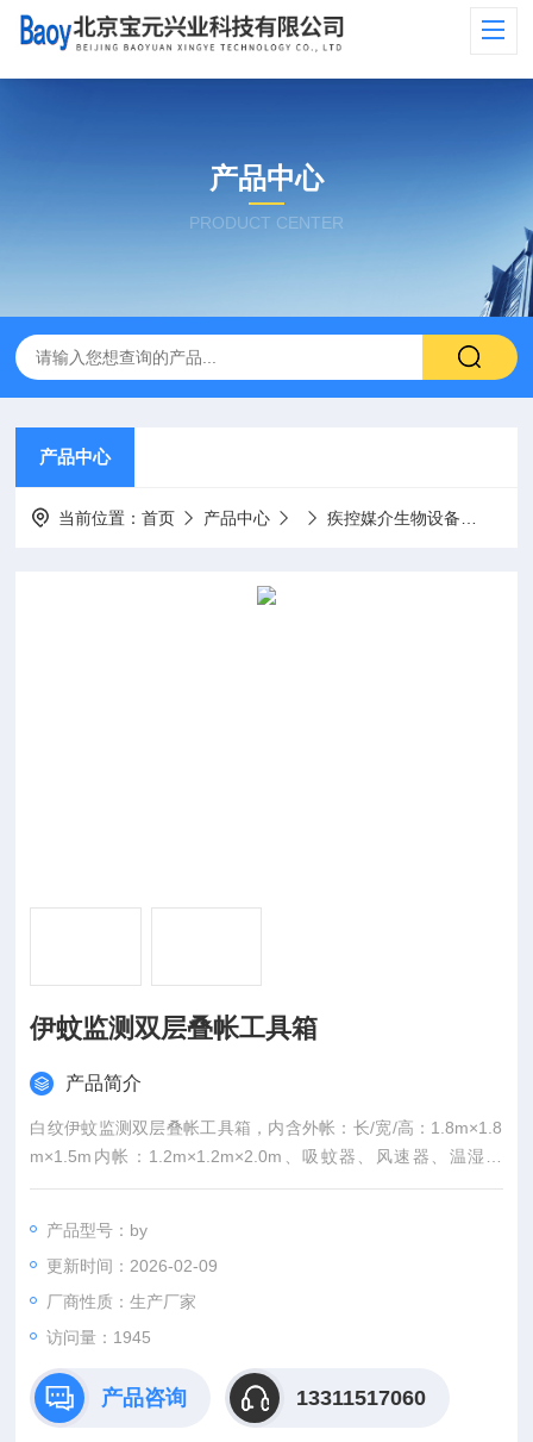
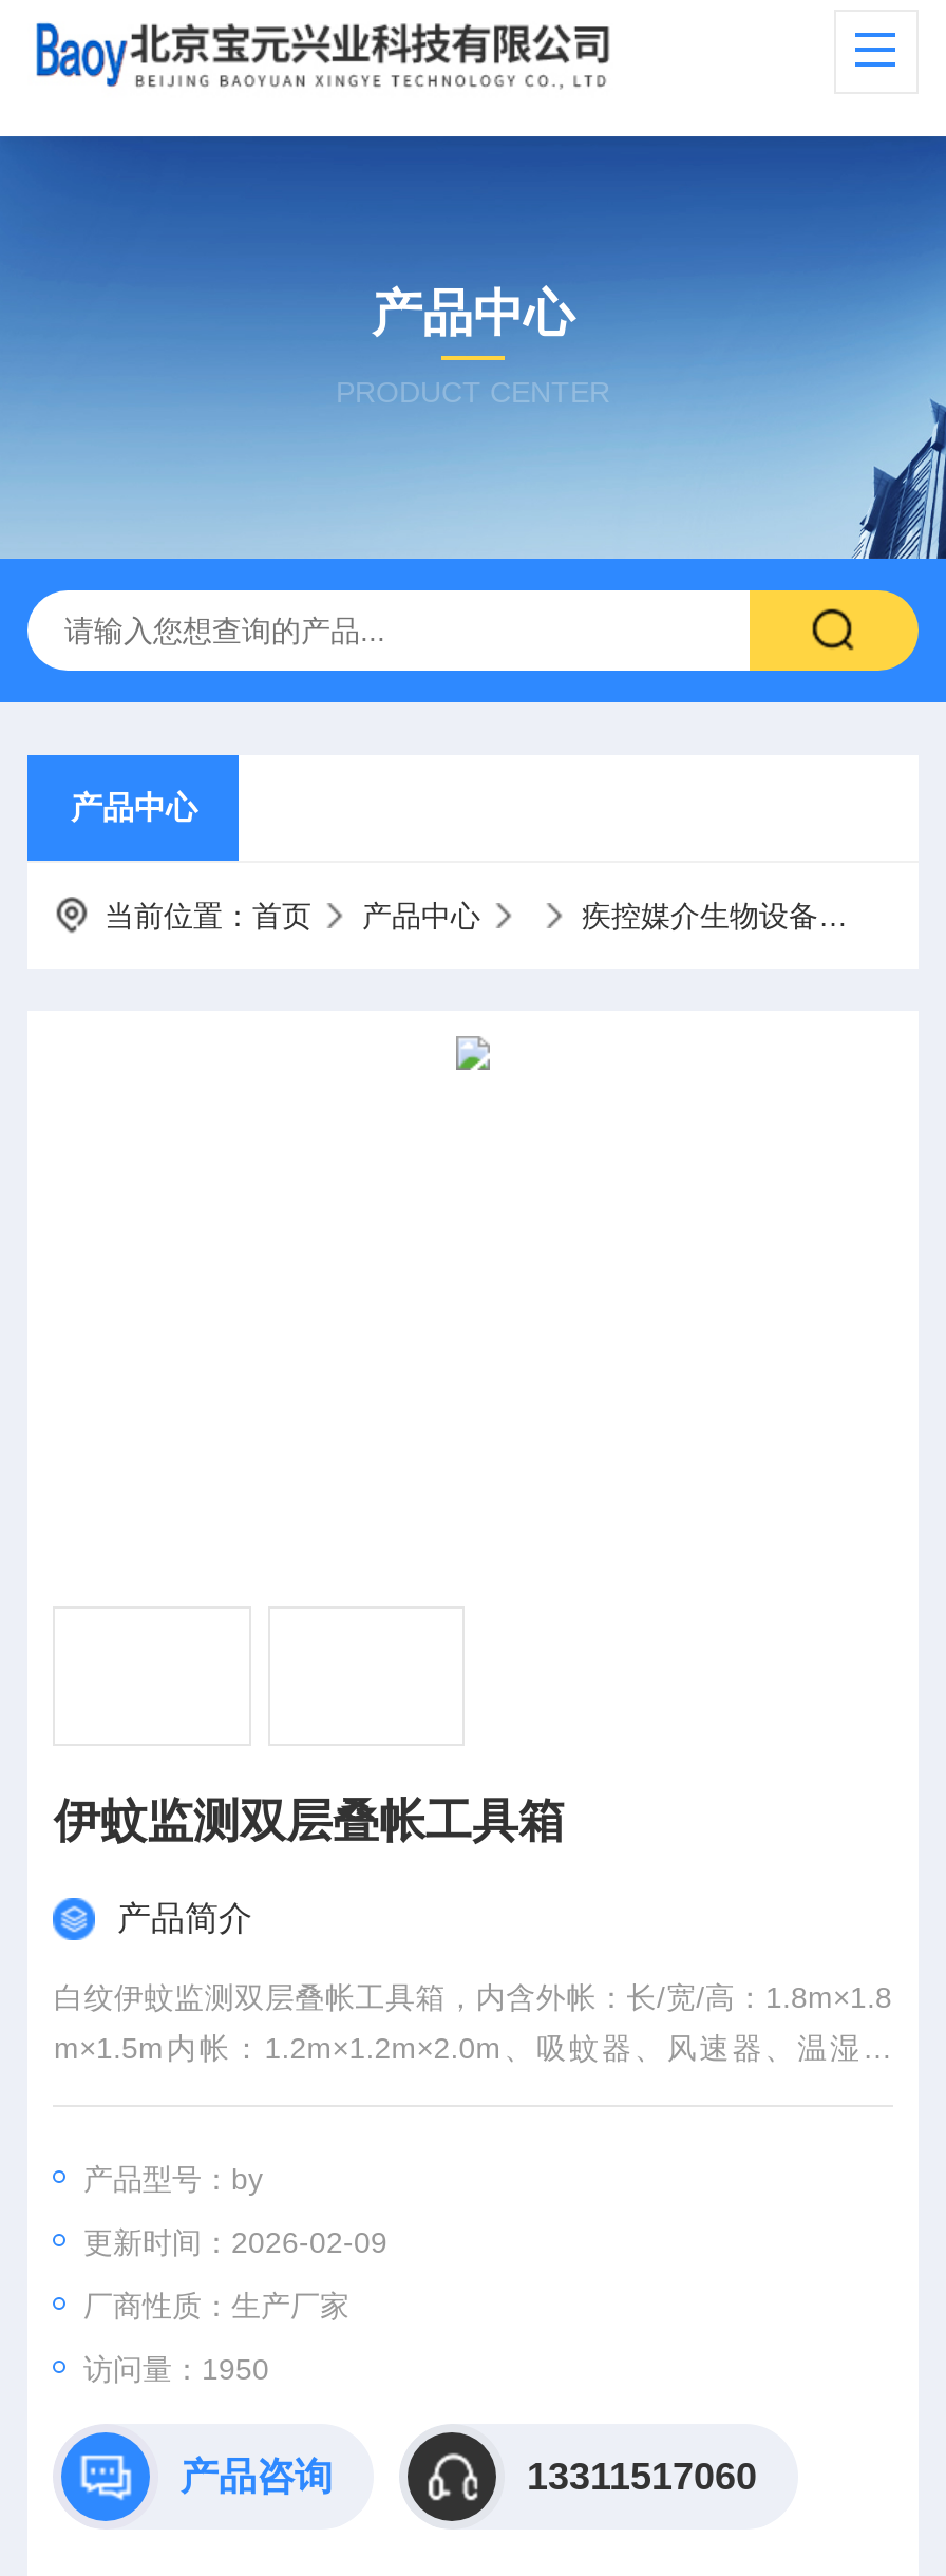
[47,1328,152,1347] 访问量：1945 -> [83,2352,269,2386] 访问量：1950

